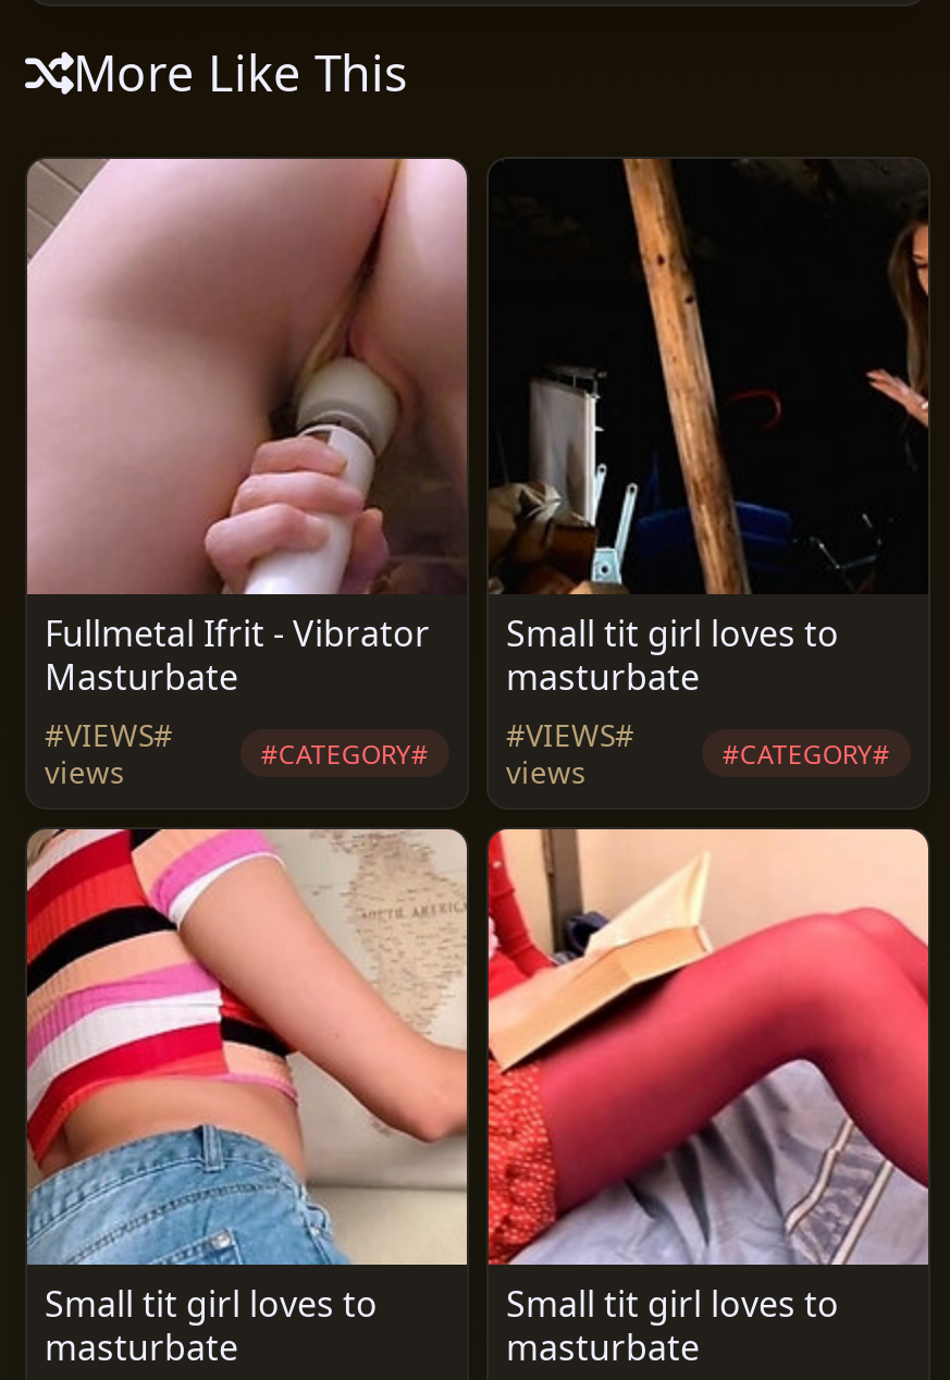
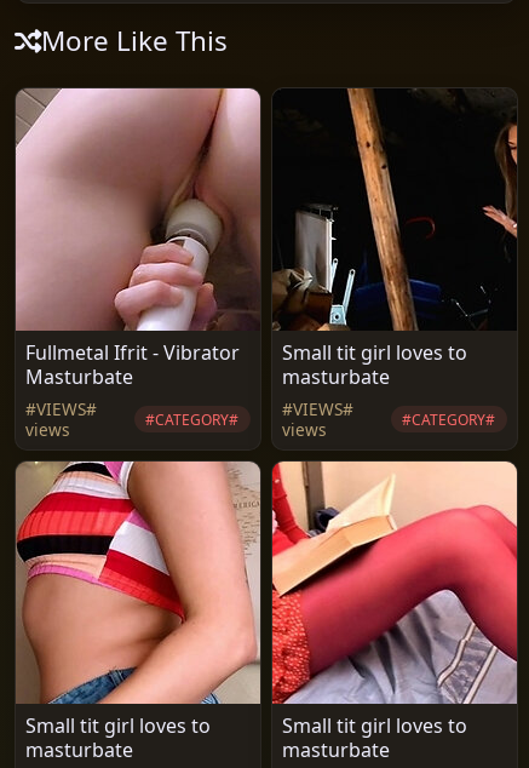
[25,827,467,1267] [image] -> [15,460,260,705] [image]

